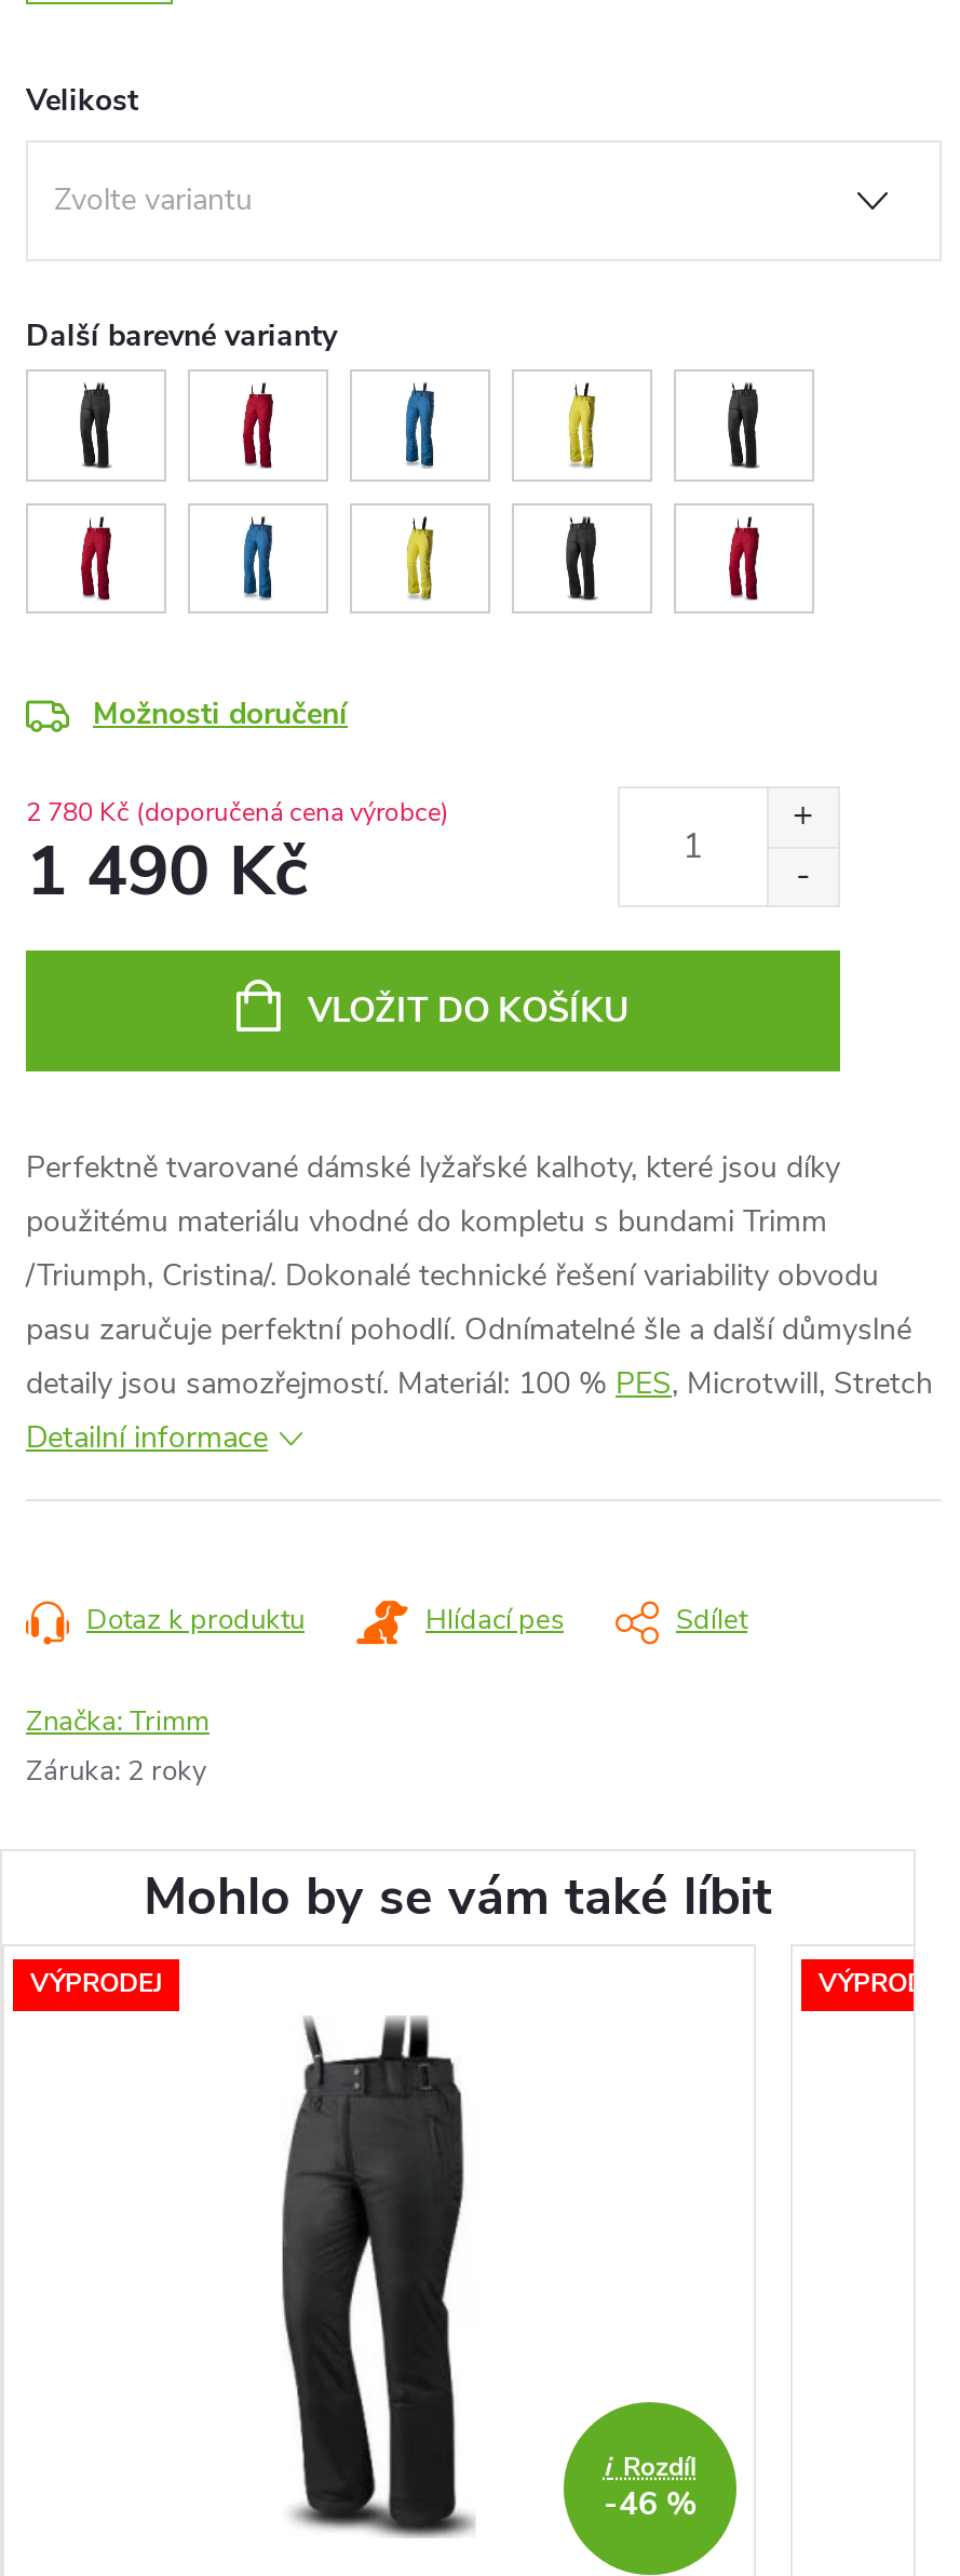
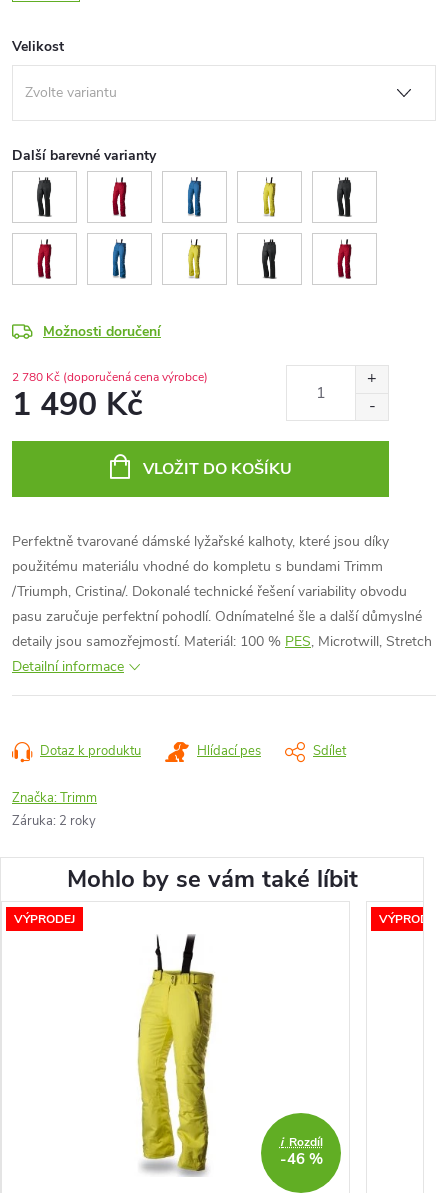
[281,2017,475,2535] [image] -> [131,935,219,1173] [image]

